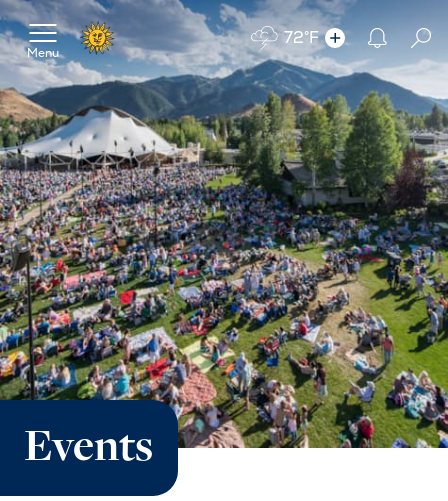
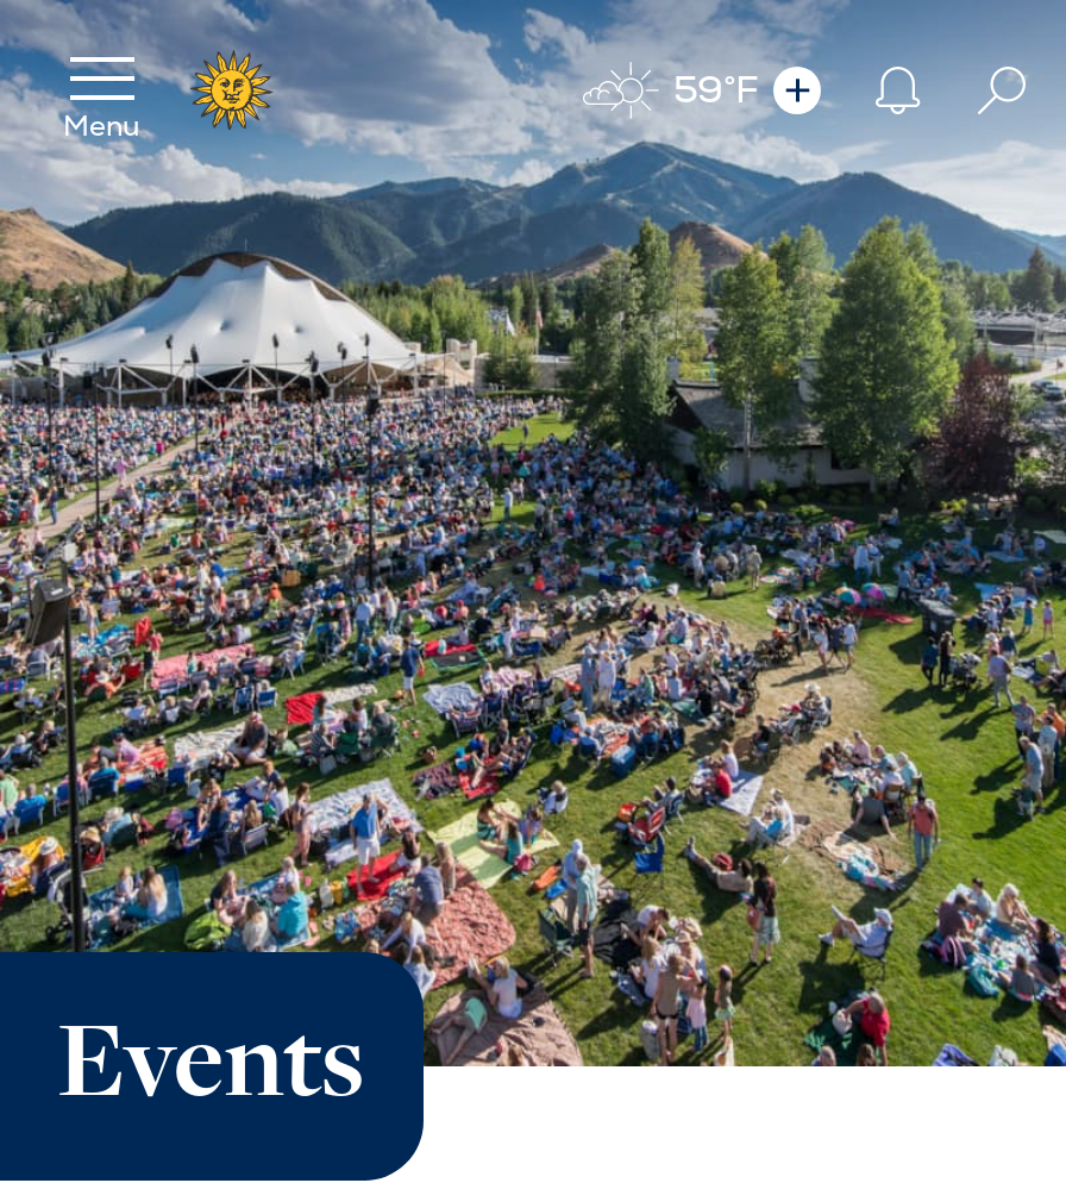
[284,26,319,47] 72°F -> [673,63,759,113] 59°F

